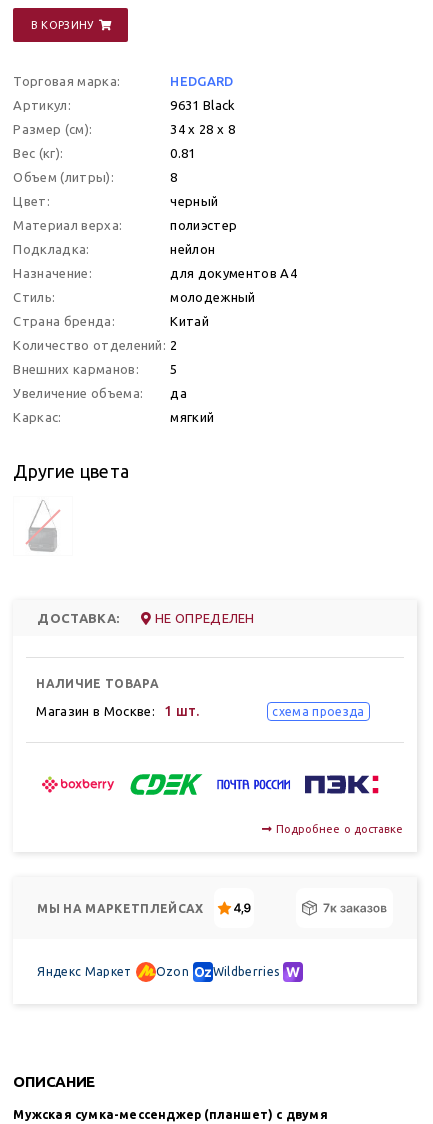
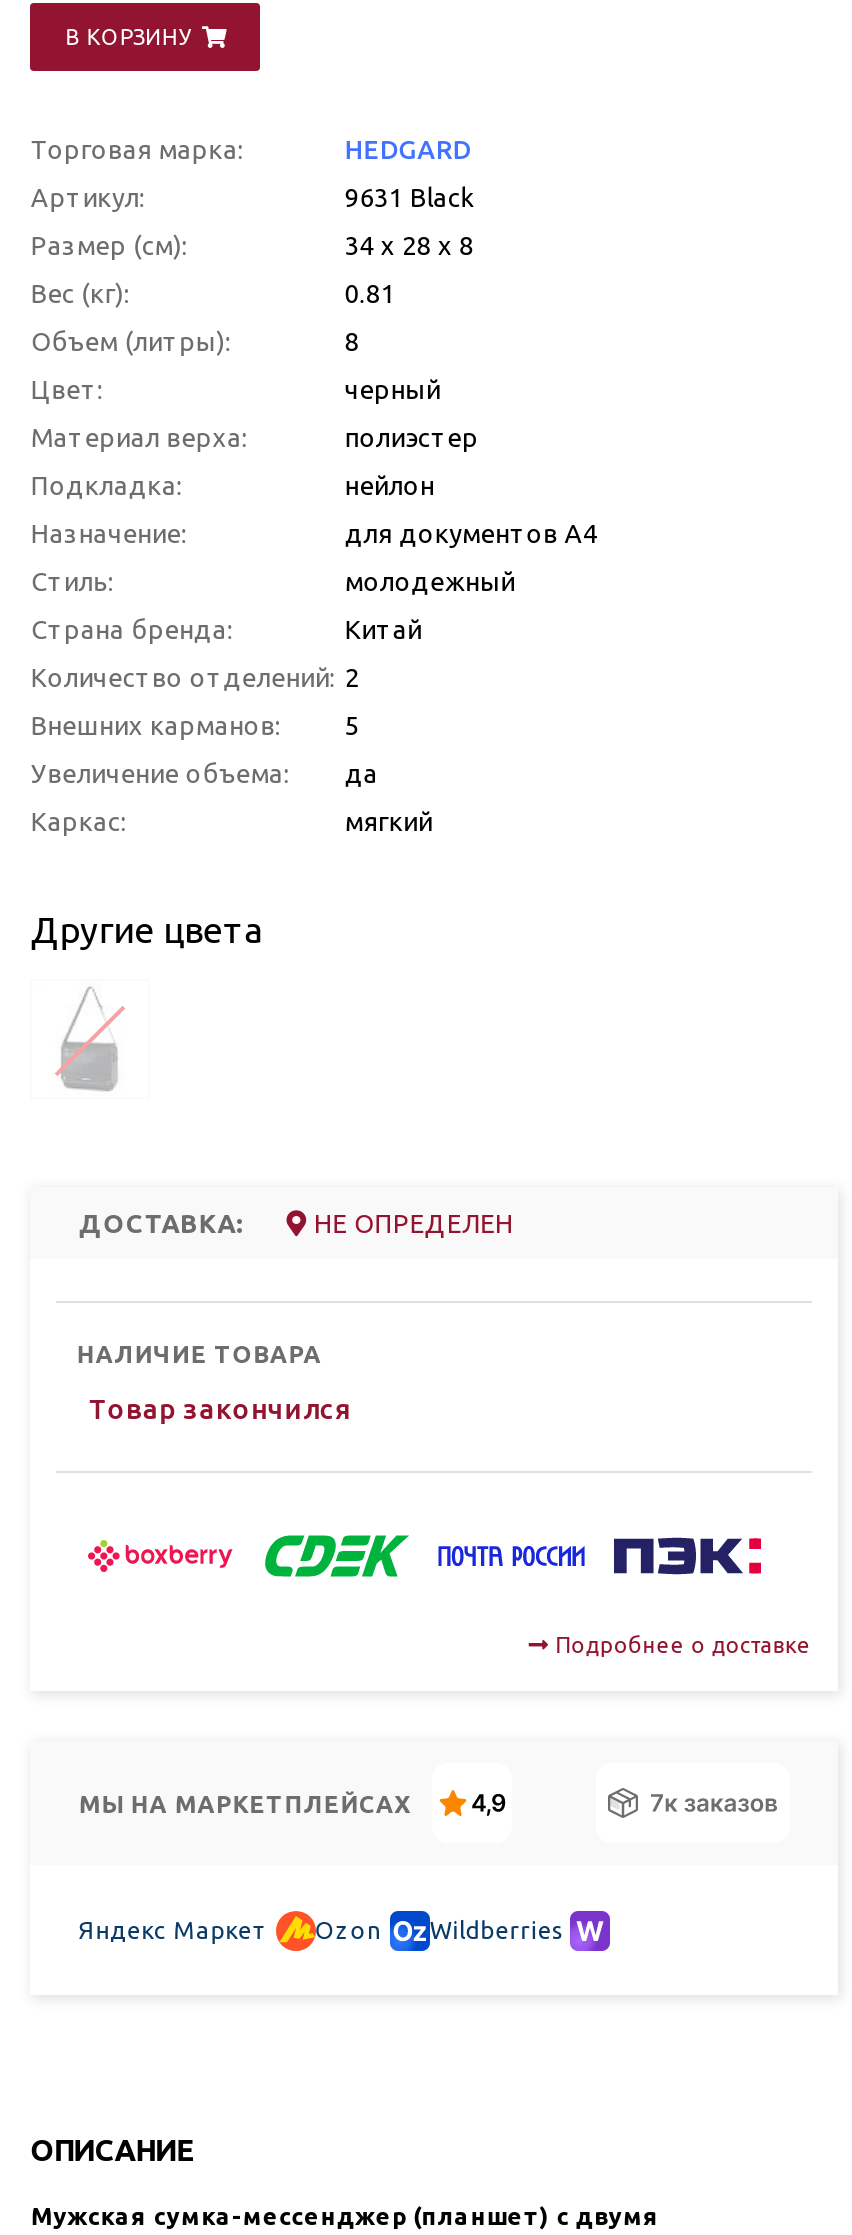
[36,703,365,719] Магазин в Москве: 1 шт. | схема проезда -> [89,1393,351,1425] Товар закончился

